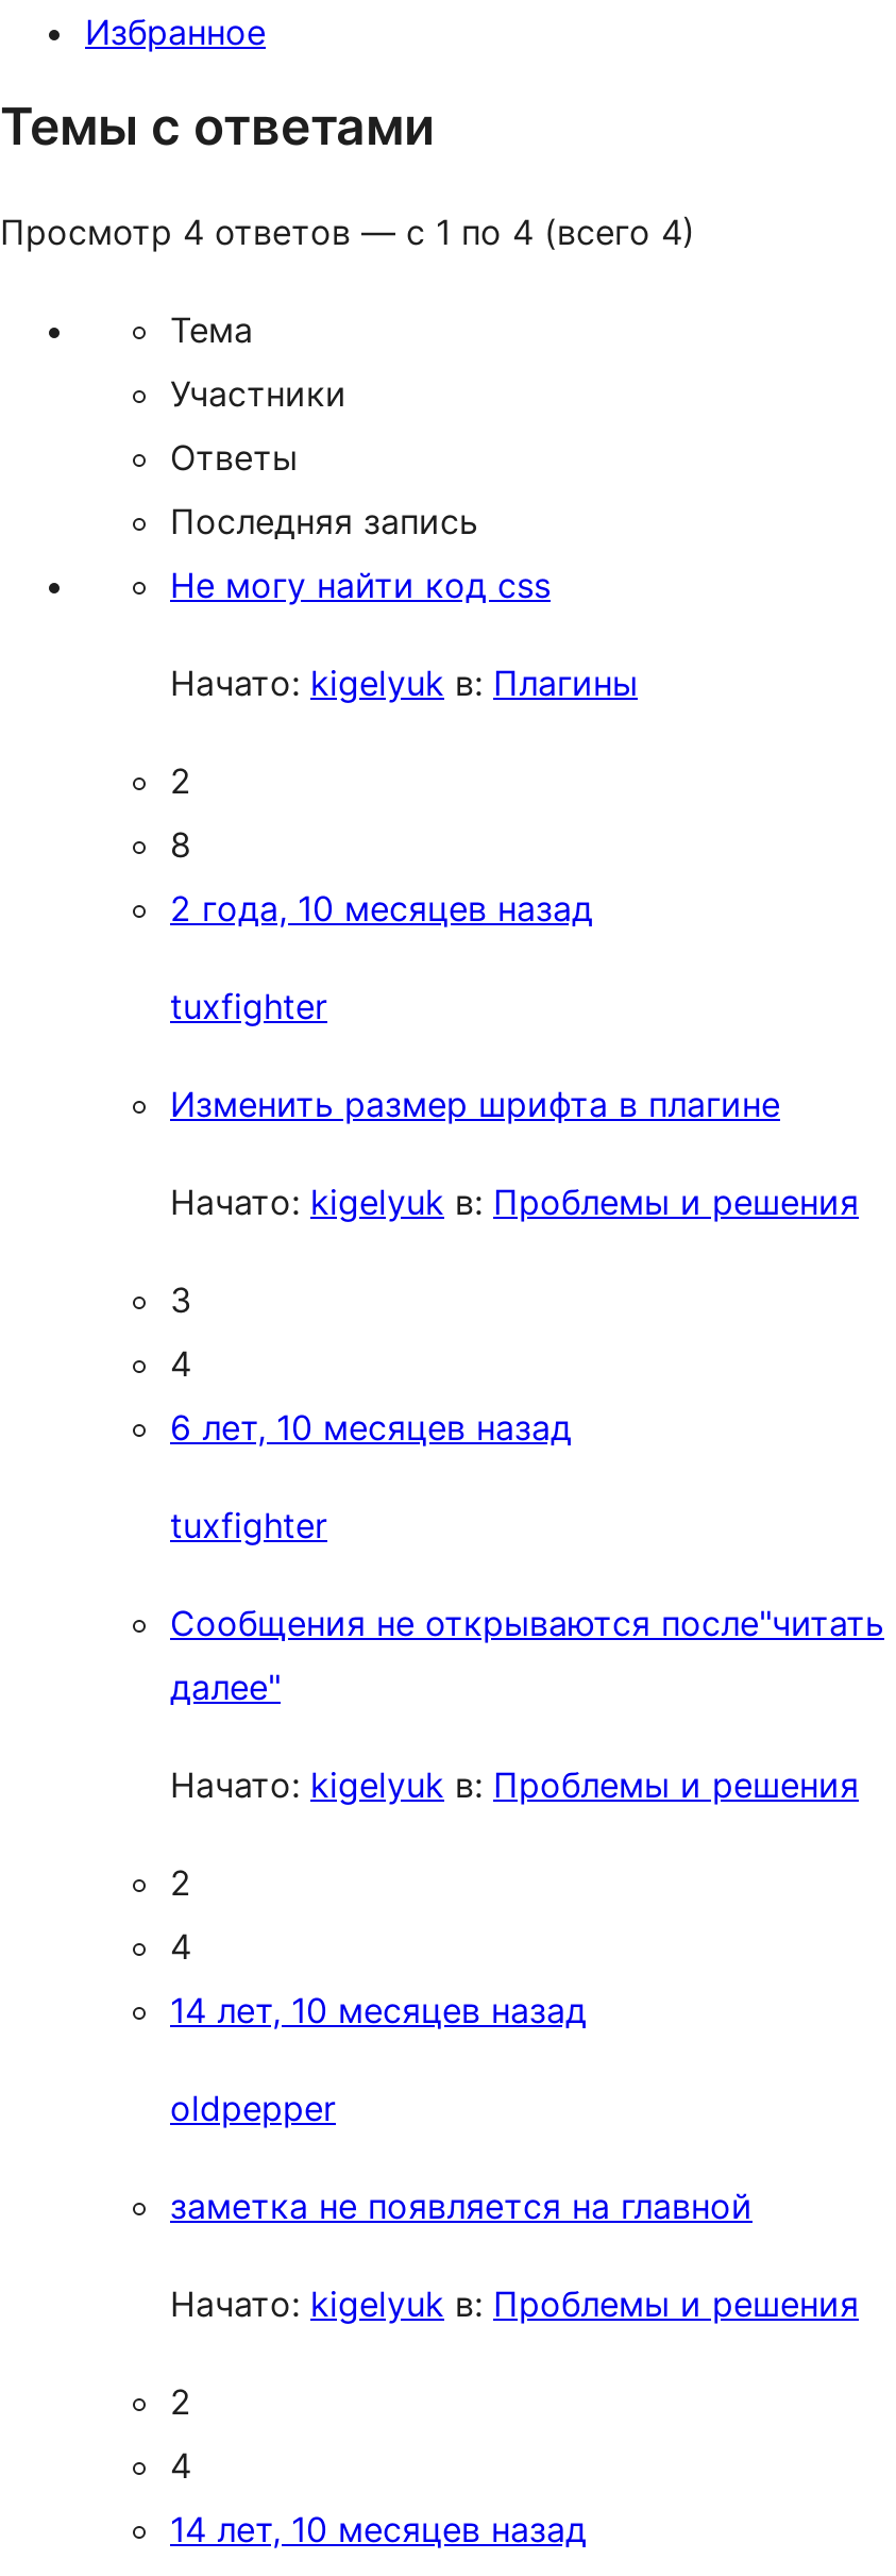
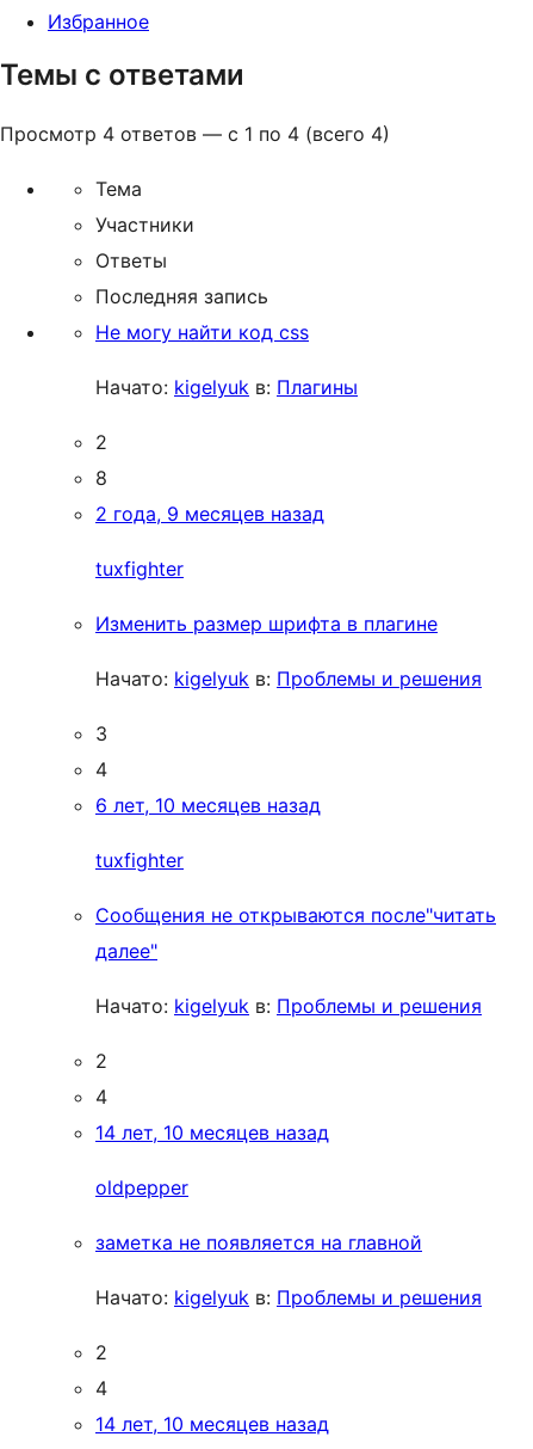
[170,887,593,930] 2 года, 10 месяцев назад -> [95,502,324,526] 2 года, 9 месяцев назад

